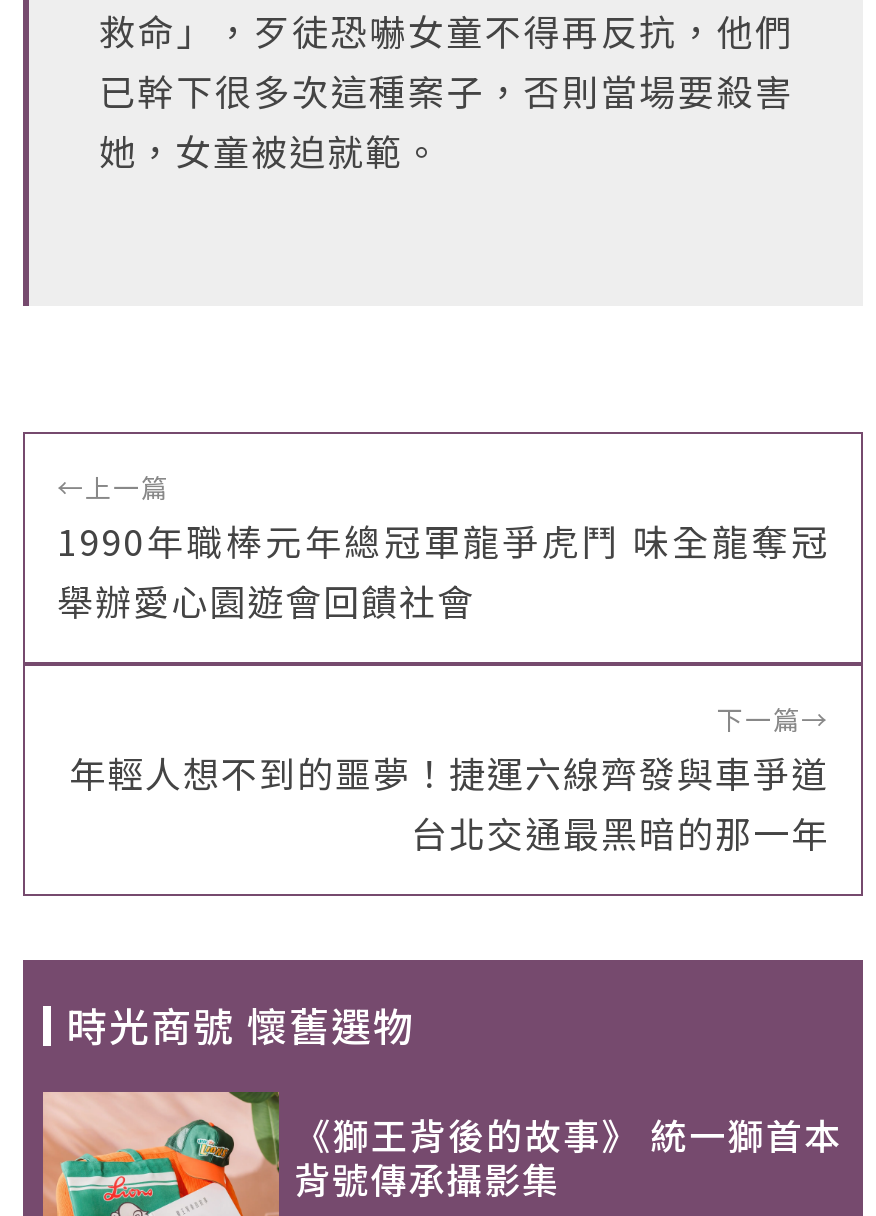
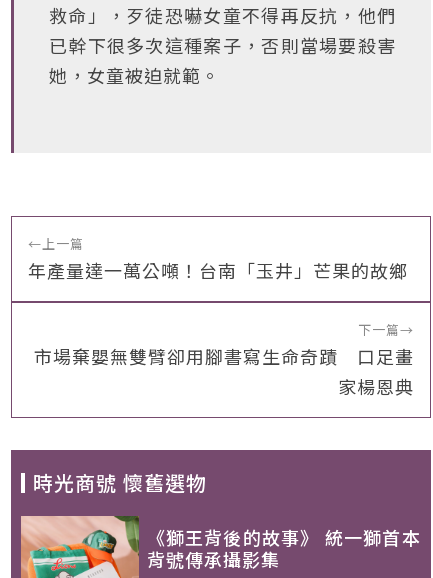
[57,514,829,626] 1990年職棒元年總冠軍龍爭虎鬥 味全龍奪冠 | 舉辦愛心園遊會回饋社會 -> [28,257,408,283] 年產量達一萬公噸！台南「玉井」芒果的故鄉
[69,746,829,858] 年輕人想不到的噩夢！捷運六線齊發與車爭道 | 台北交通最黑暗的那一年 -> [34,343,414,399] 市場棄嬰無雙臂卻用腳書寫生命奇蹟 口足畫 | 家楊恩典

